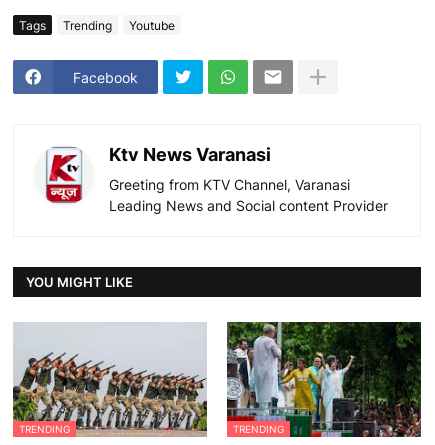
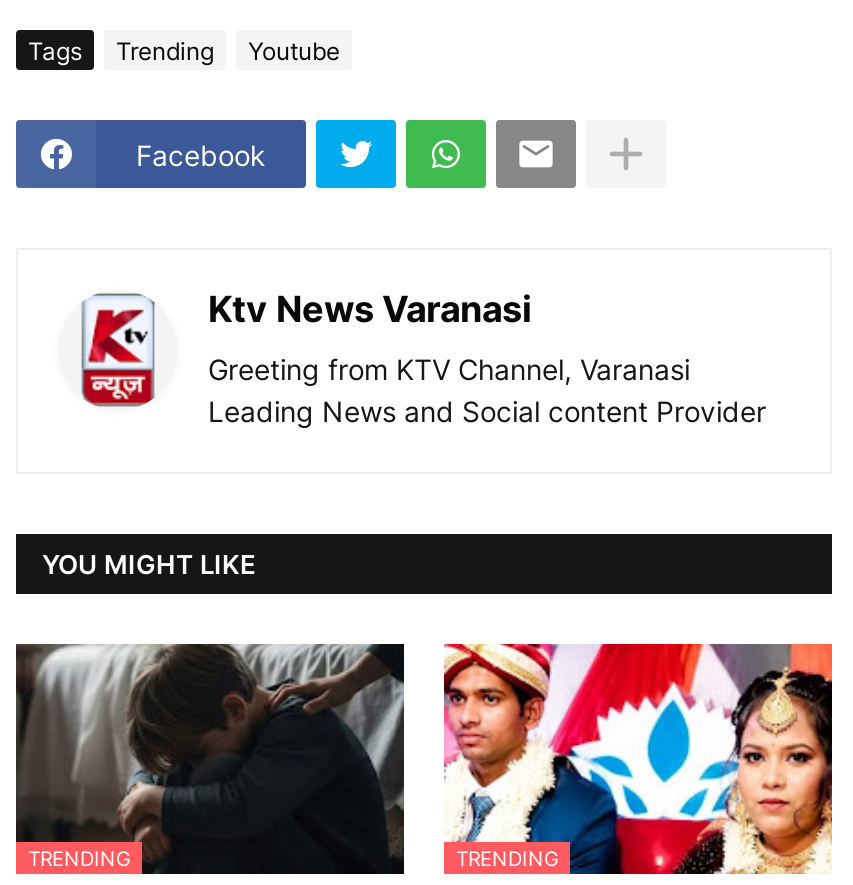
[12,322,208,437] [image] -> [14,642,406,874] [image]
[226,321,422,438] [image] -> [442,642,834,876] [image]

